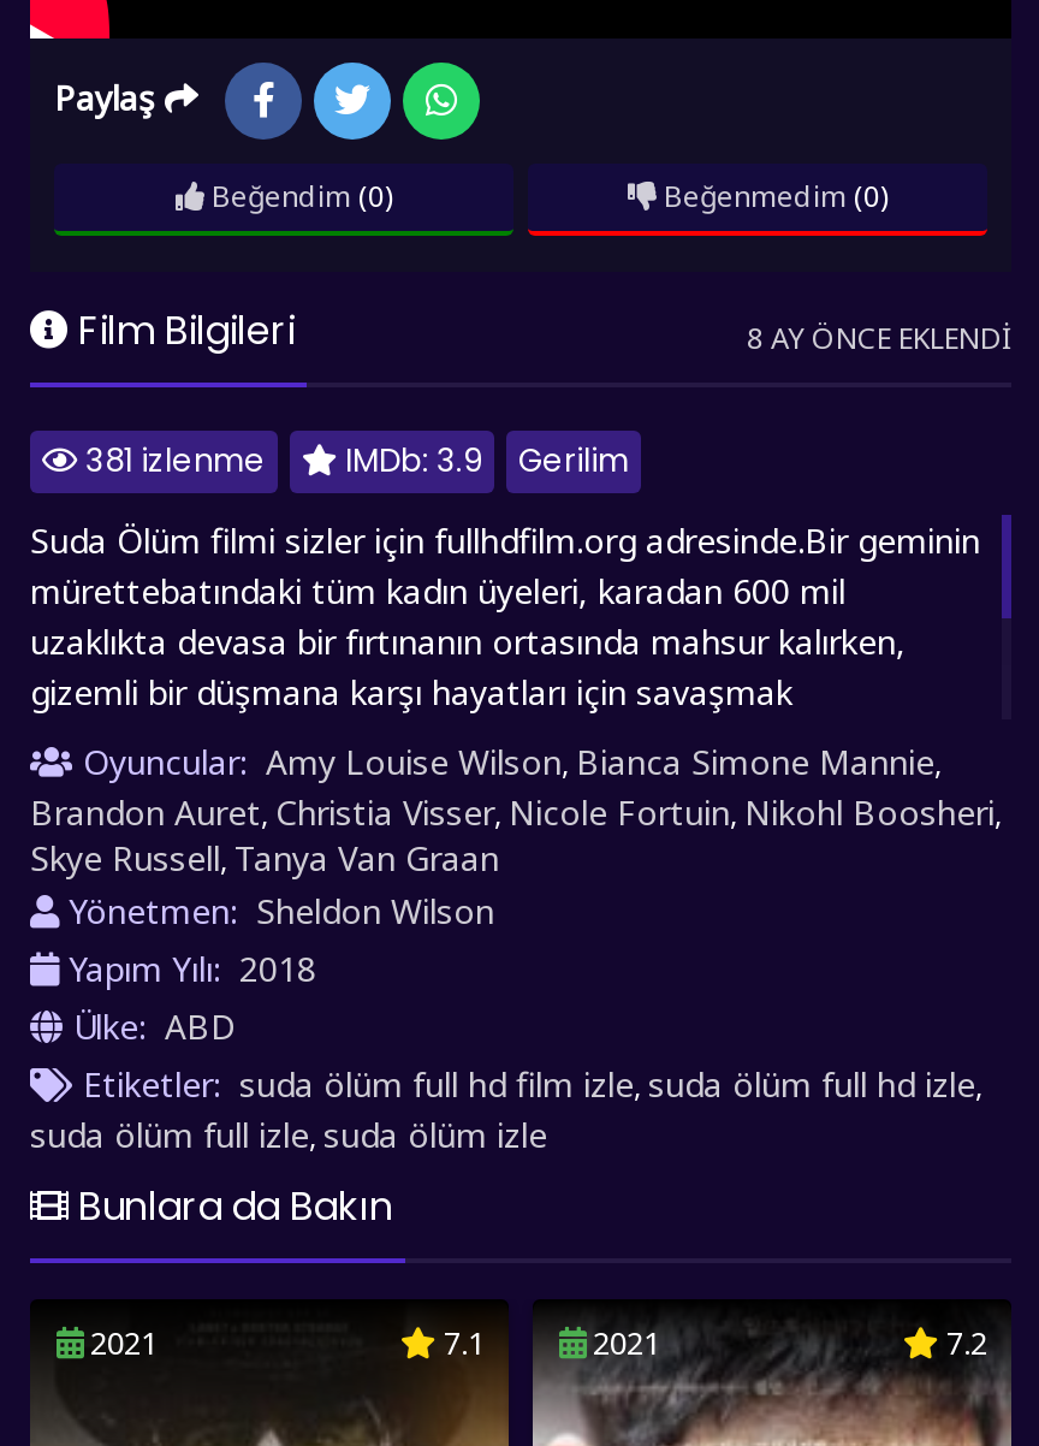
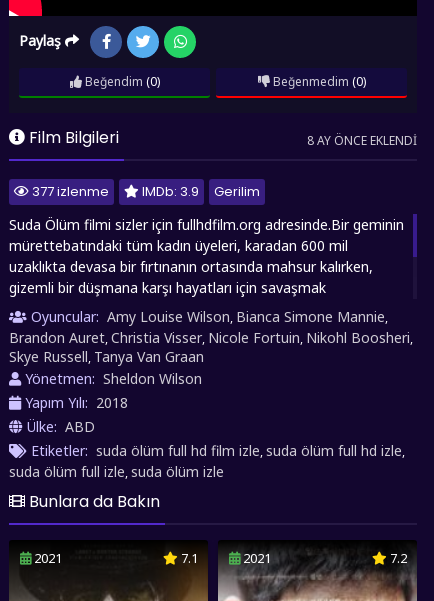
[78,437,629,482] 381 izlenme IMDb: 3.9 Gerilim -> [29,181,260,200] 377 izlenme IMDb: 3.9 Gerilim

